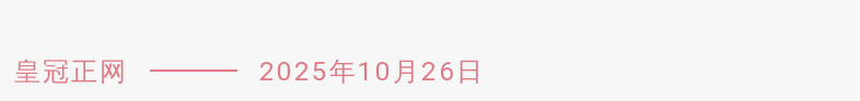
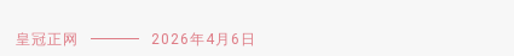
[259,56,485,87] 2025年10月26日 -> [151,31,256,48] 2026年4月6日

